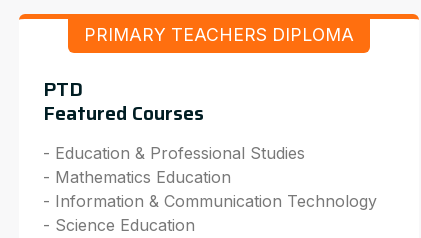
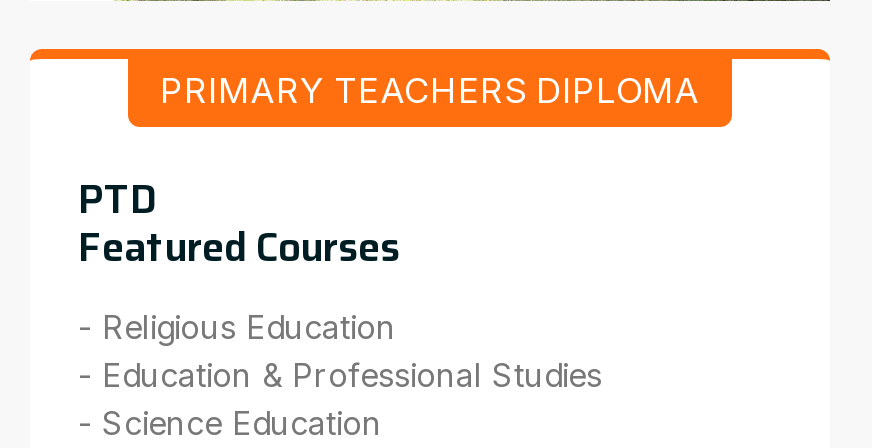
none -> [78,306,396,346] - Religious Education
moved [43,143,305,163] -> [78,354,602,394]: - Education & Professional Studies
[43,167,377,211] - Mathematics Education | - Information & Communication Technology -> none

